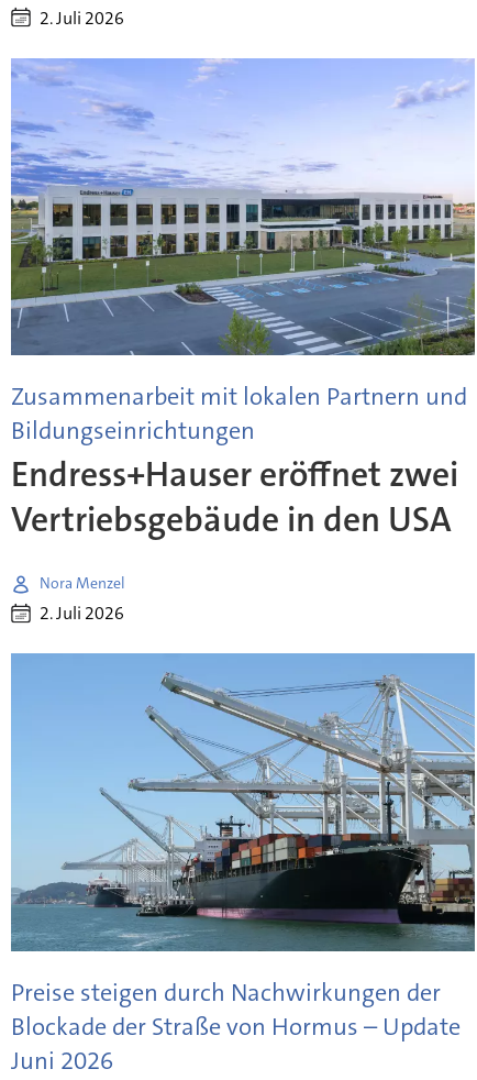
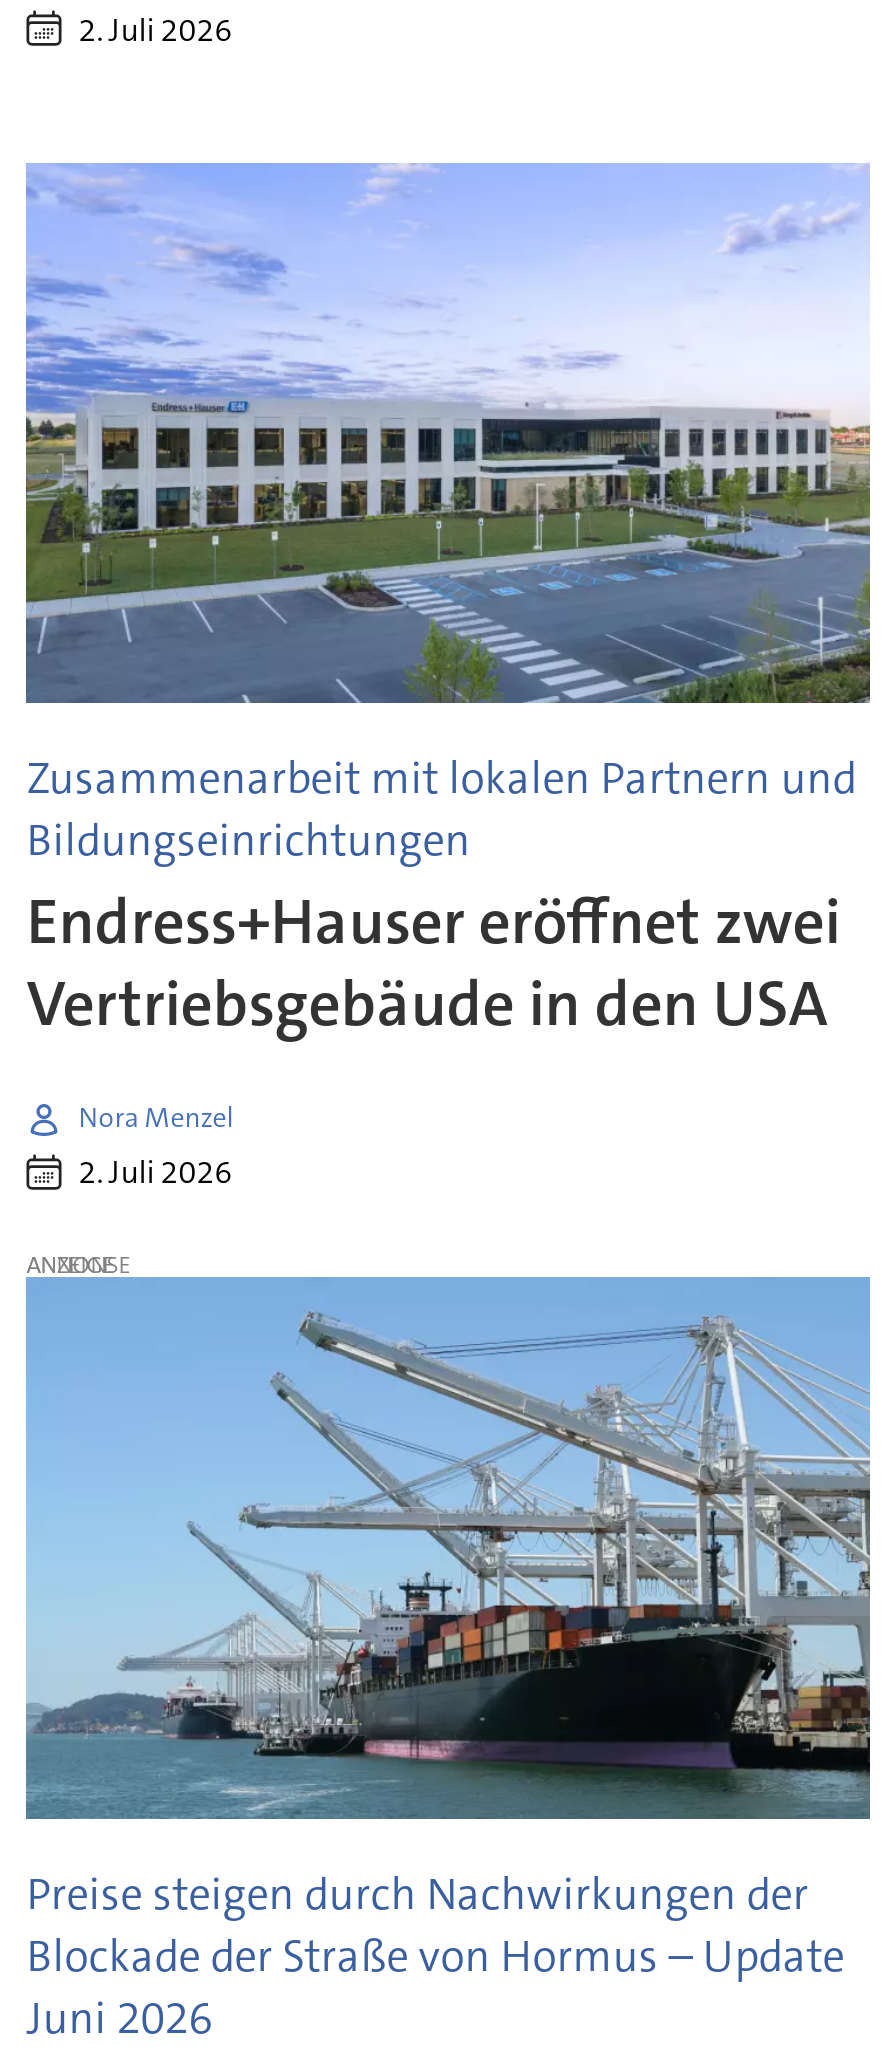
none -> [26,1250,114,1282] ANZEIGE

